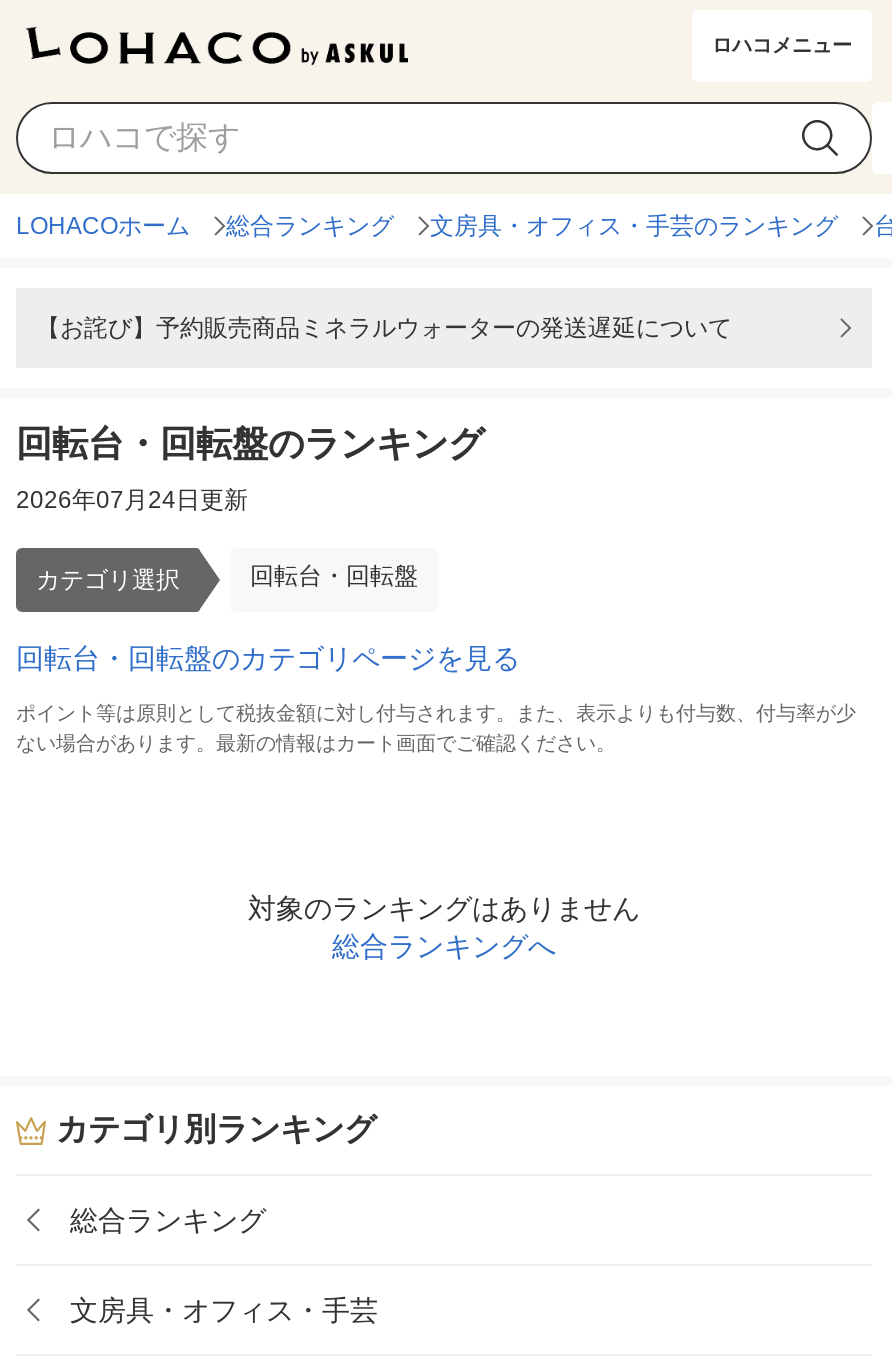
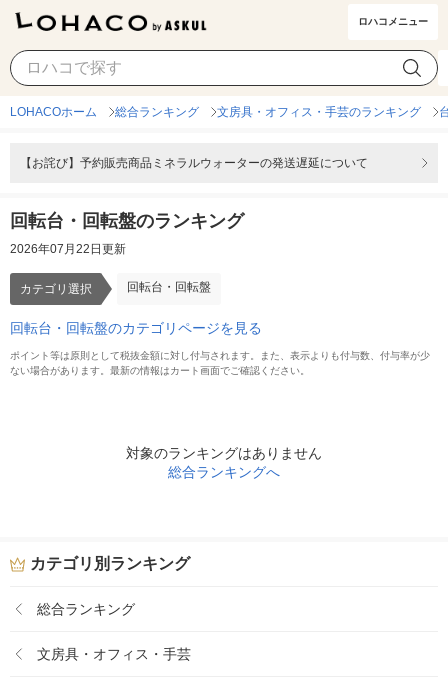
[16,486,248,514] 2026年07月24日更新 -> [10,242,126,256] 2026年07月22日更新

